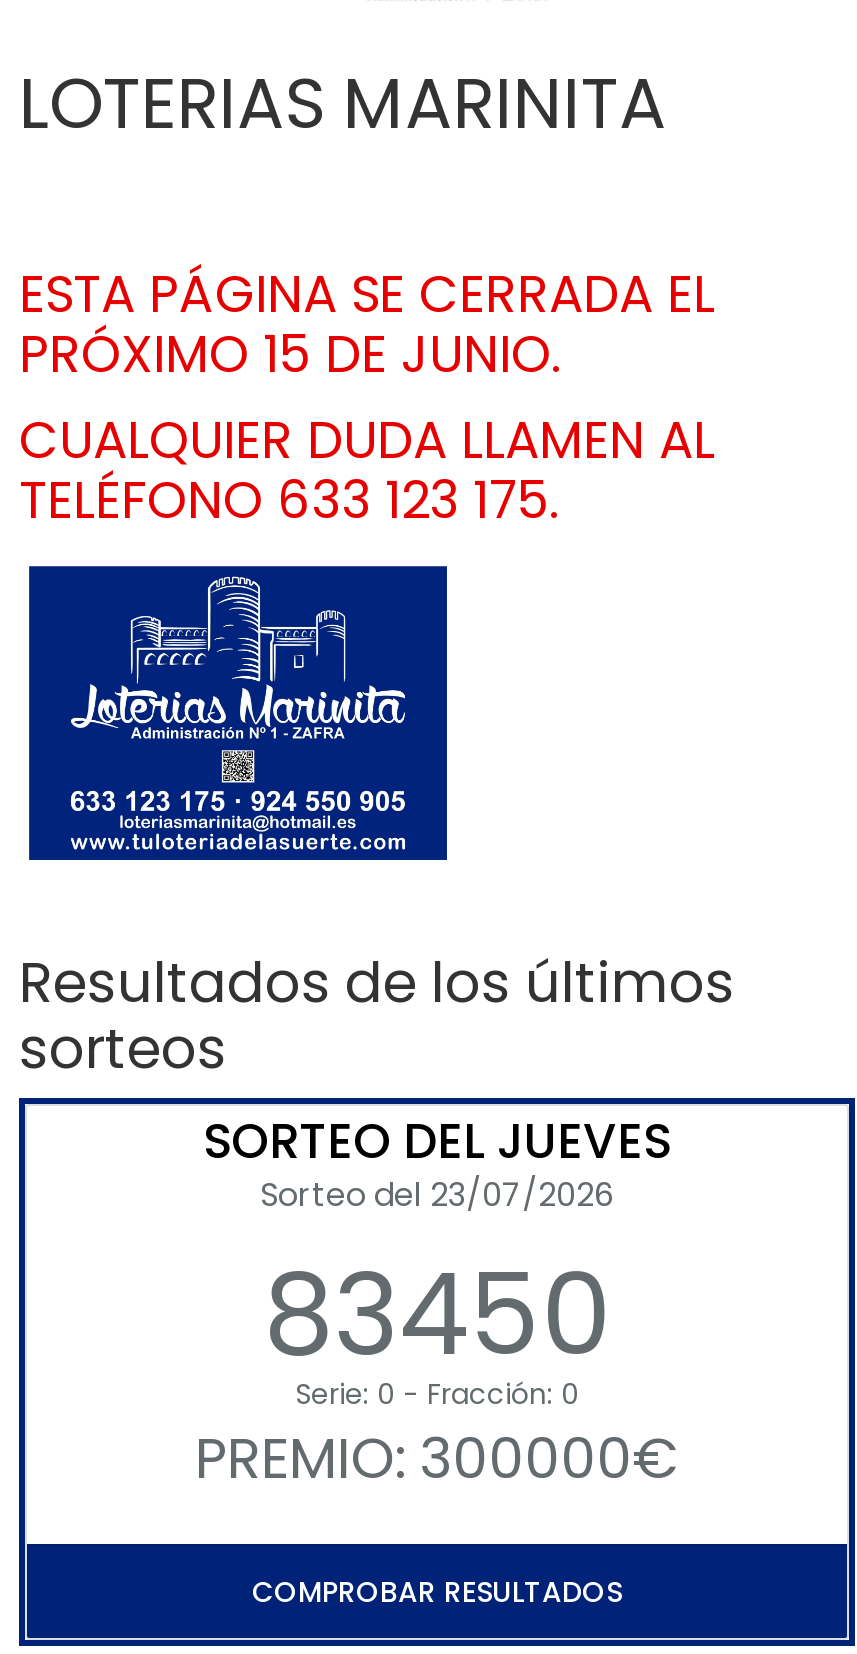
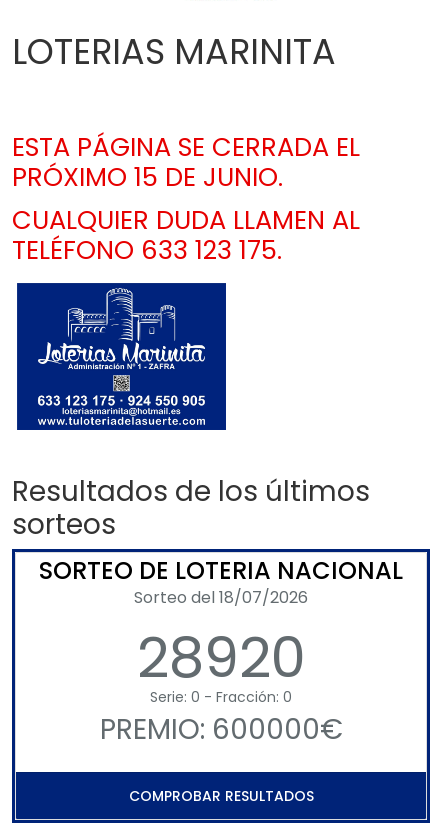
[203,1109,671,1395] SORTEO DEL JUEVES | Sorteo del 23/07/2026 | 83450 -> [39,554,403,697] SORTEO DE LOTERIA NACIONAL | Sorteo del 18/07/2026 | 28920
[195,1421,679,1499] PREMIO: 300000€ -> [99,710,342,749] PREMIO: 600000€

